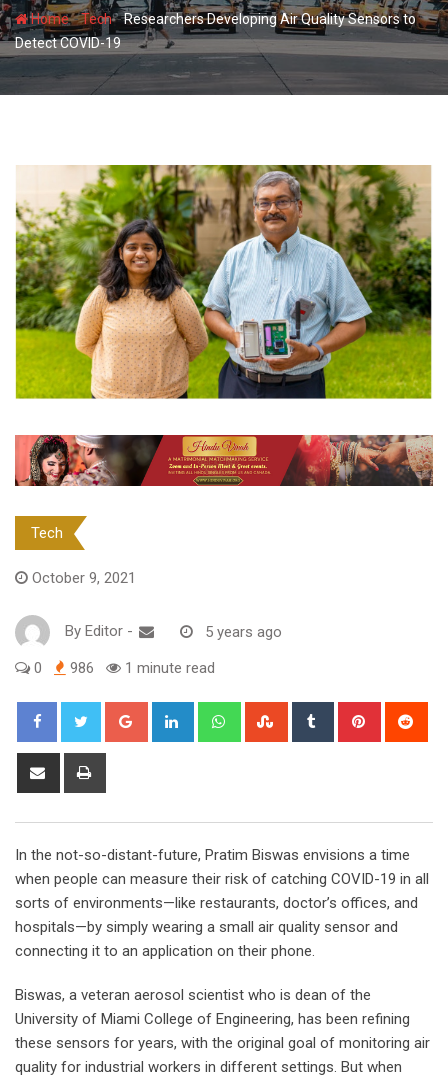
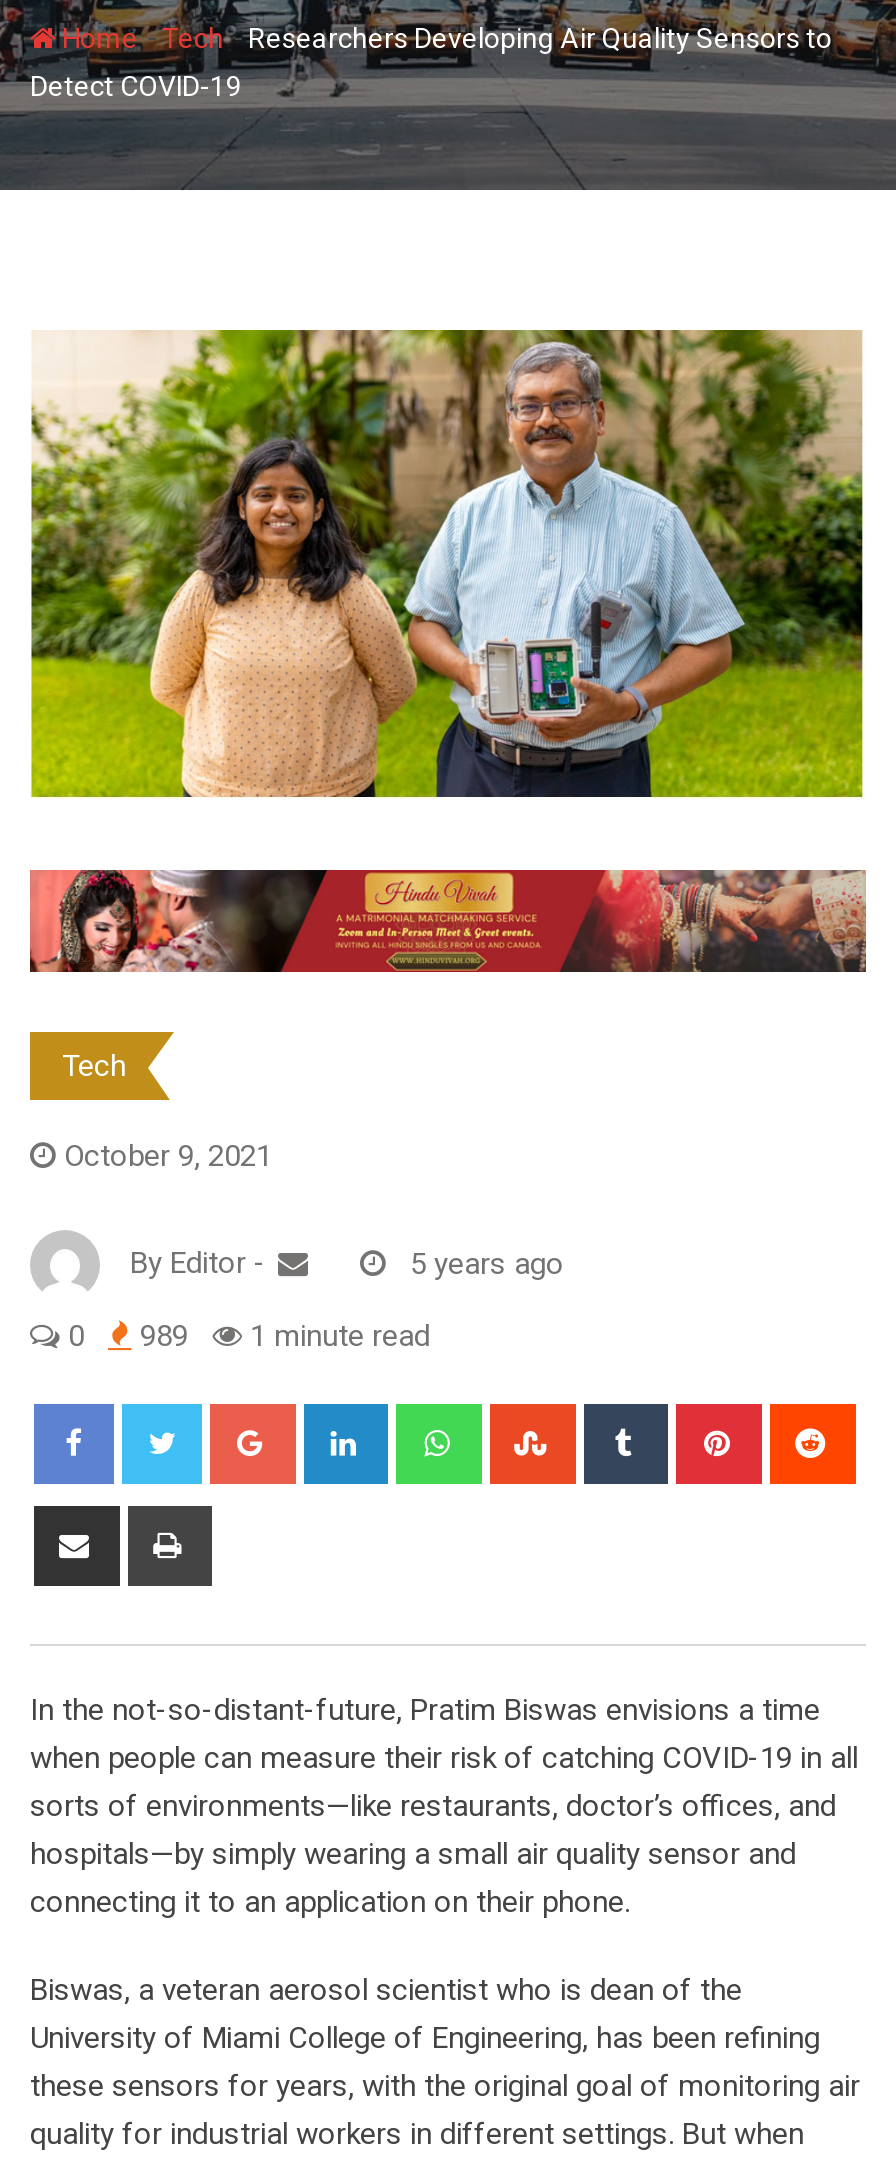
[30,659,215,677] 0 986 1 minute read -> [60,1318,430,1354] 0 989 1 minute read

